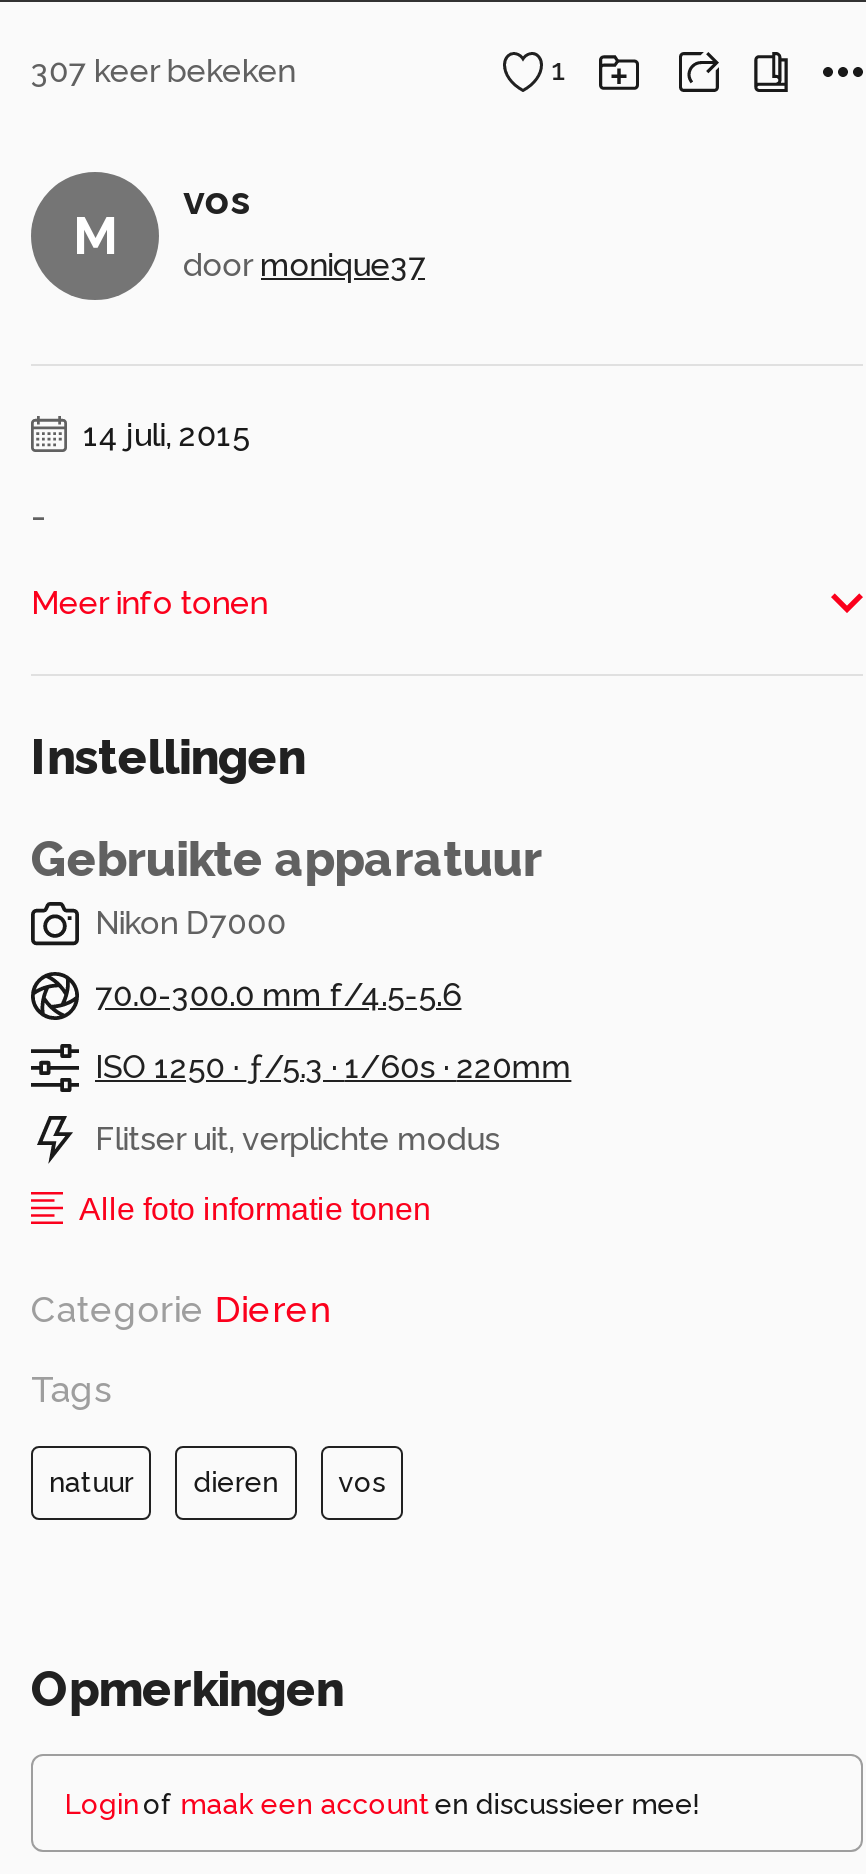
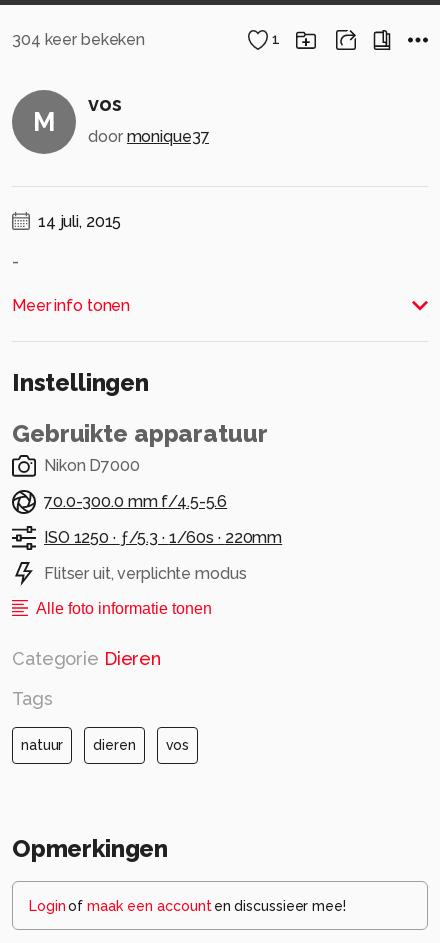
[31,51,295,89] 307 keer bekeken -> [12,29,145,48] 304 keer bekeken

